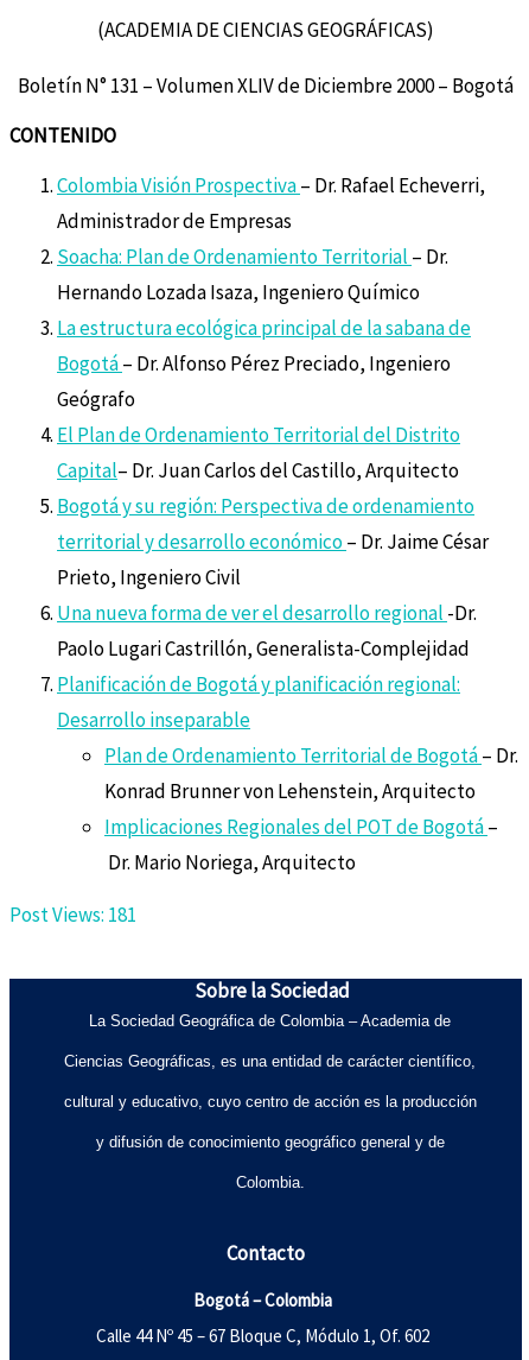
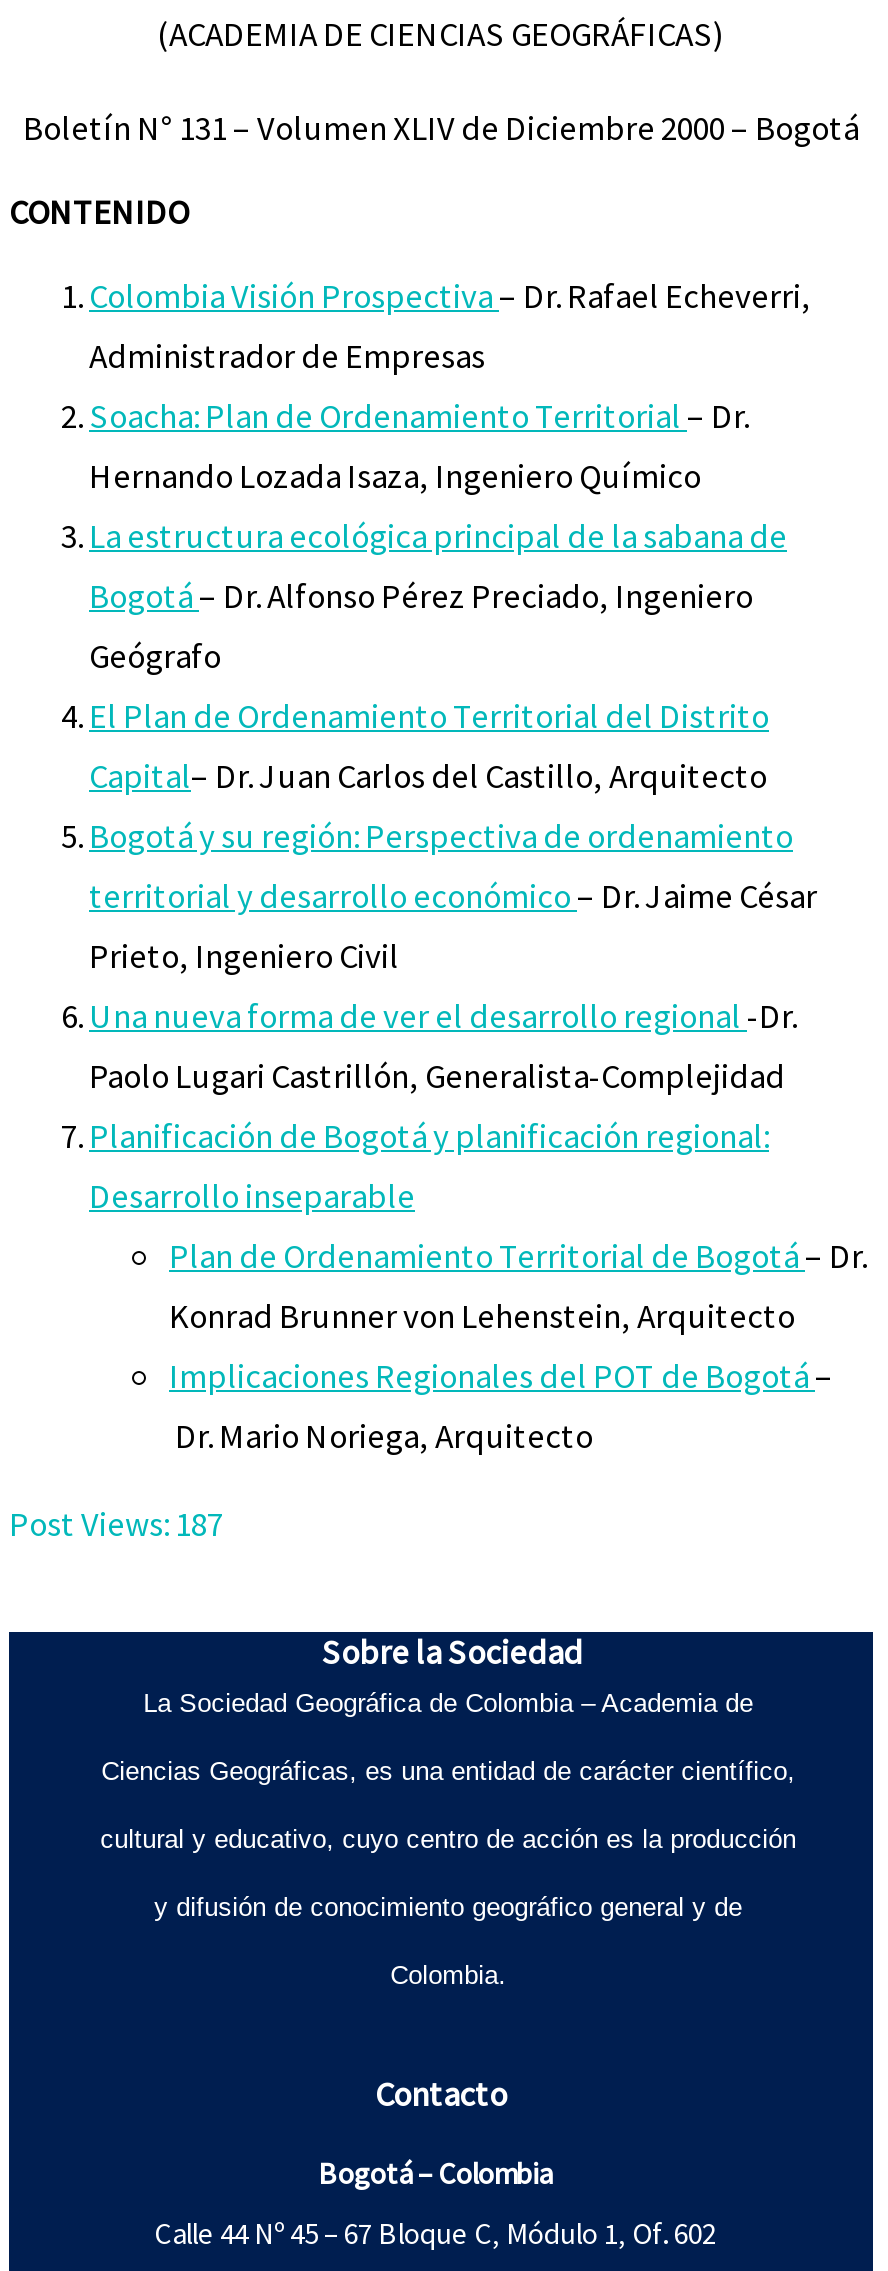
[9,902,136,928] Post Views: 181 -> [9,1502,223,1546] Post Views: 187

